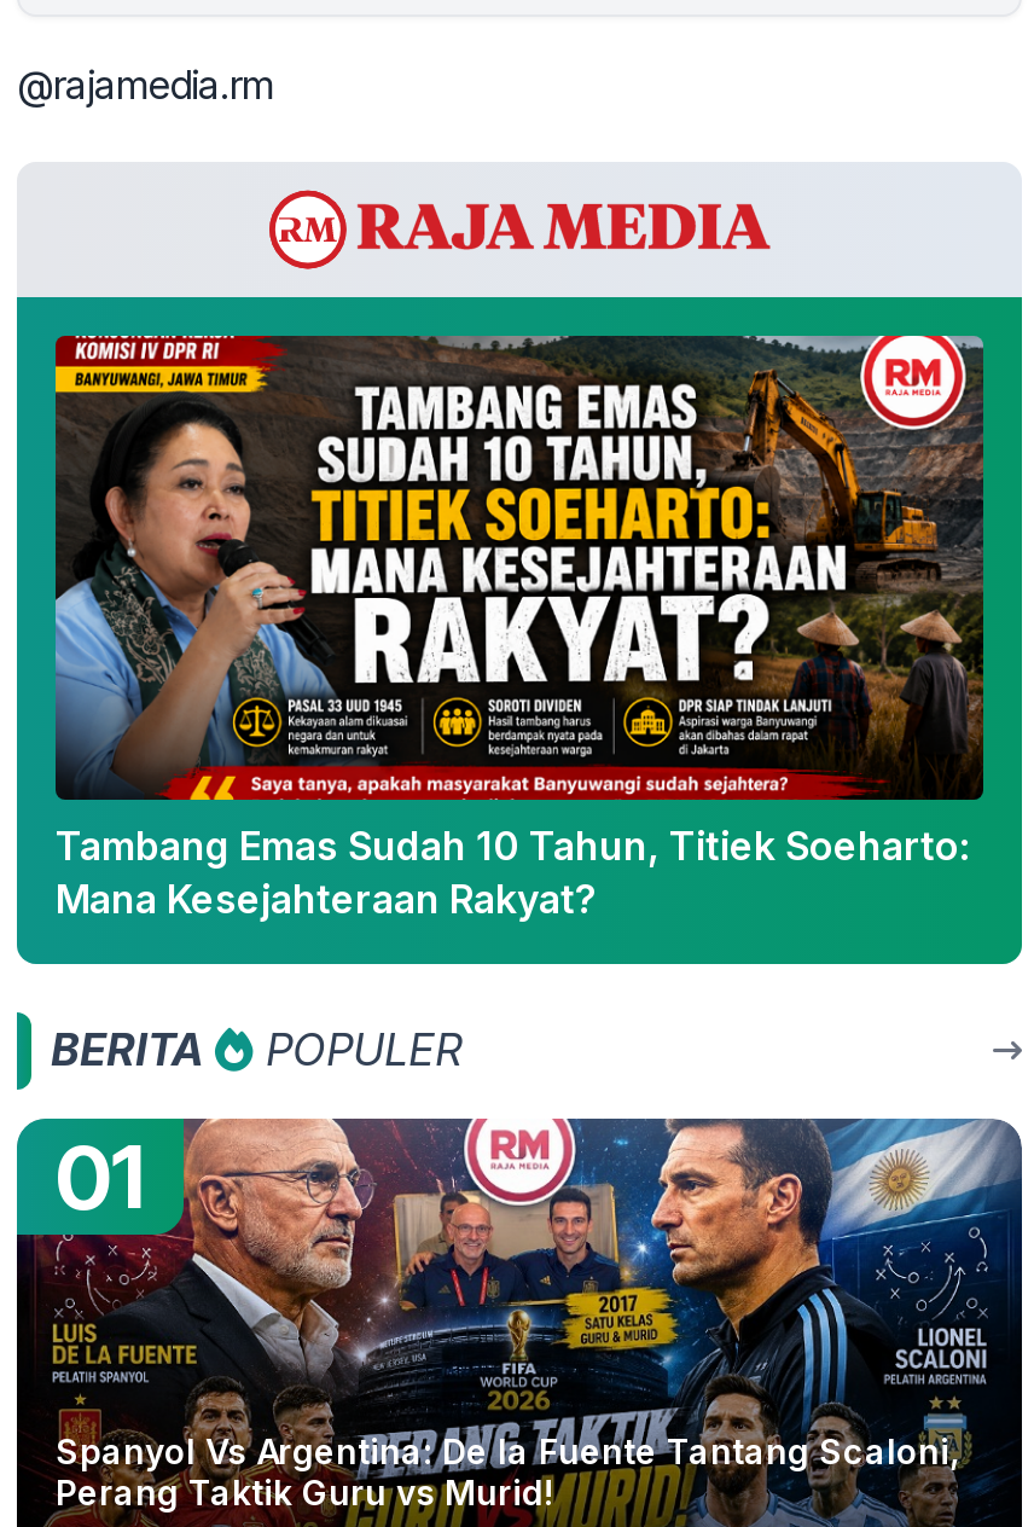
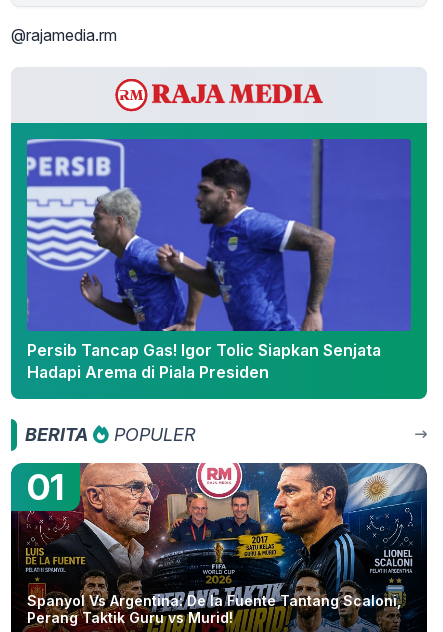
[53,333,986,922] [image] | Tambang Emas Sudah 10 Tahun, Titiek Soeharto: | Mana Kesejahteraan Rakyat? -> [26,138,412,382] [image] | Persib Tancap Gas! Igor Tolic Siapkan Senjata | Hadapi Arema di Piala Presiden

